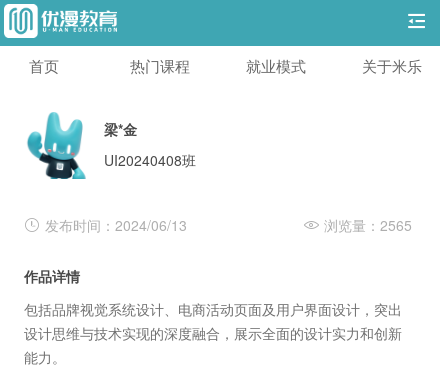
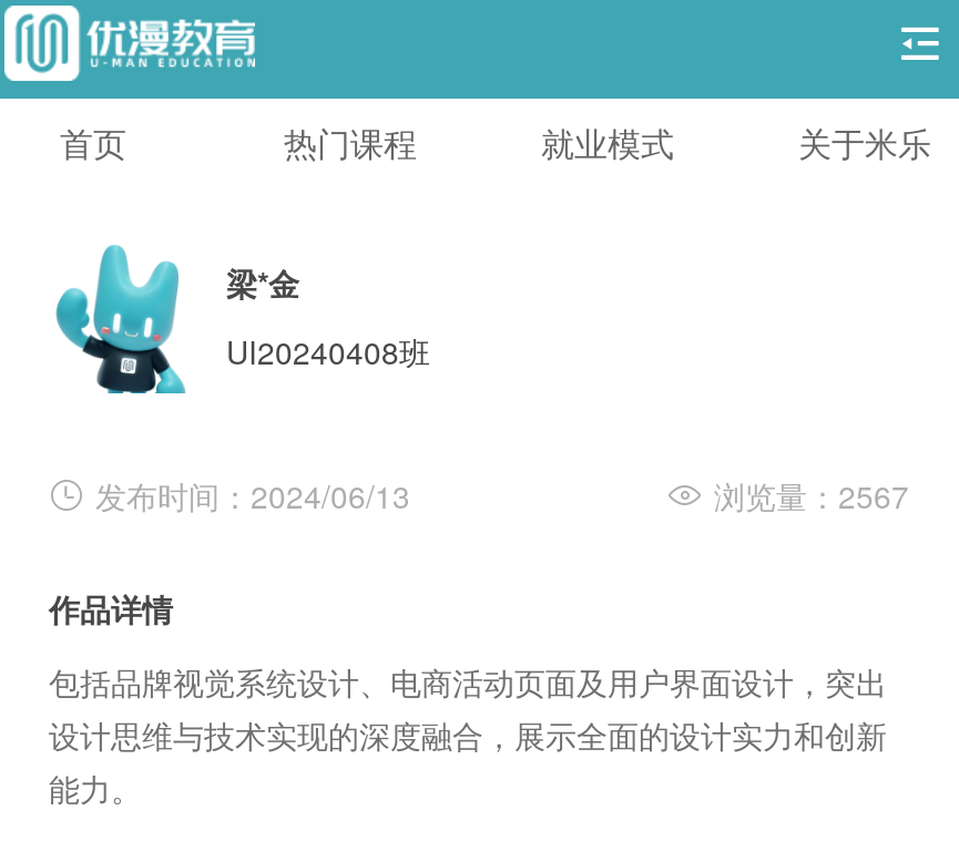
[324,215,412,235] 浏览量：2565 -> [714,473,909,517] 浏览量：2567

